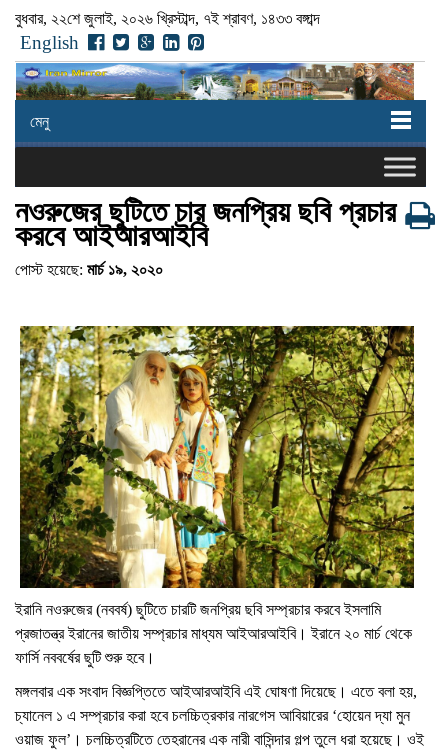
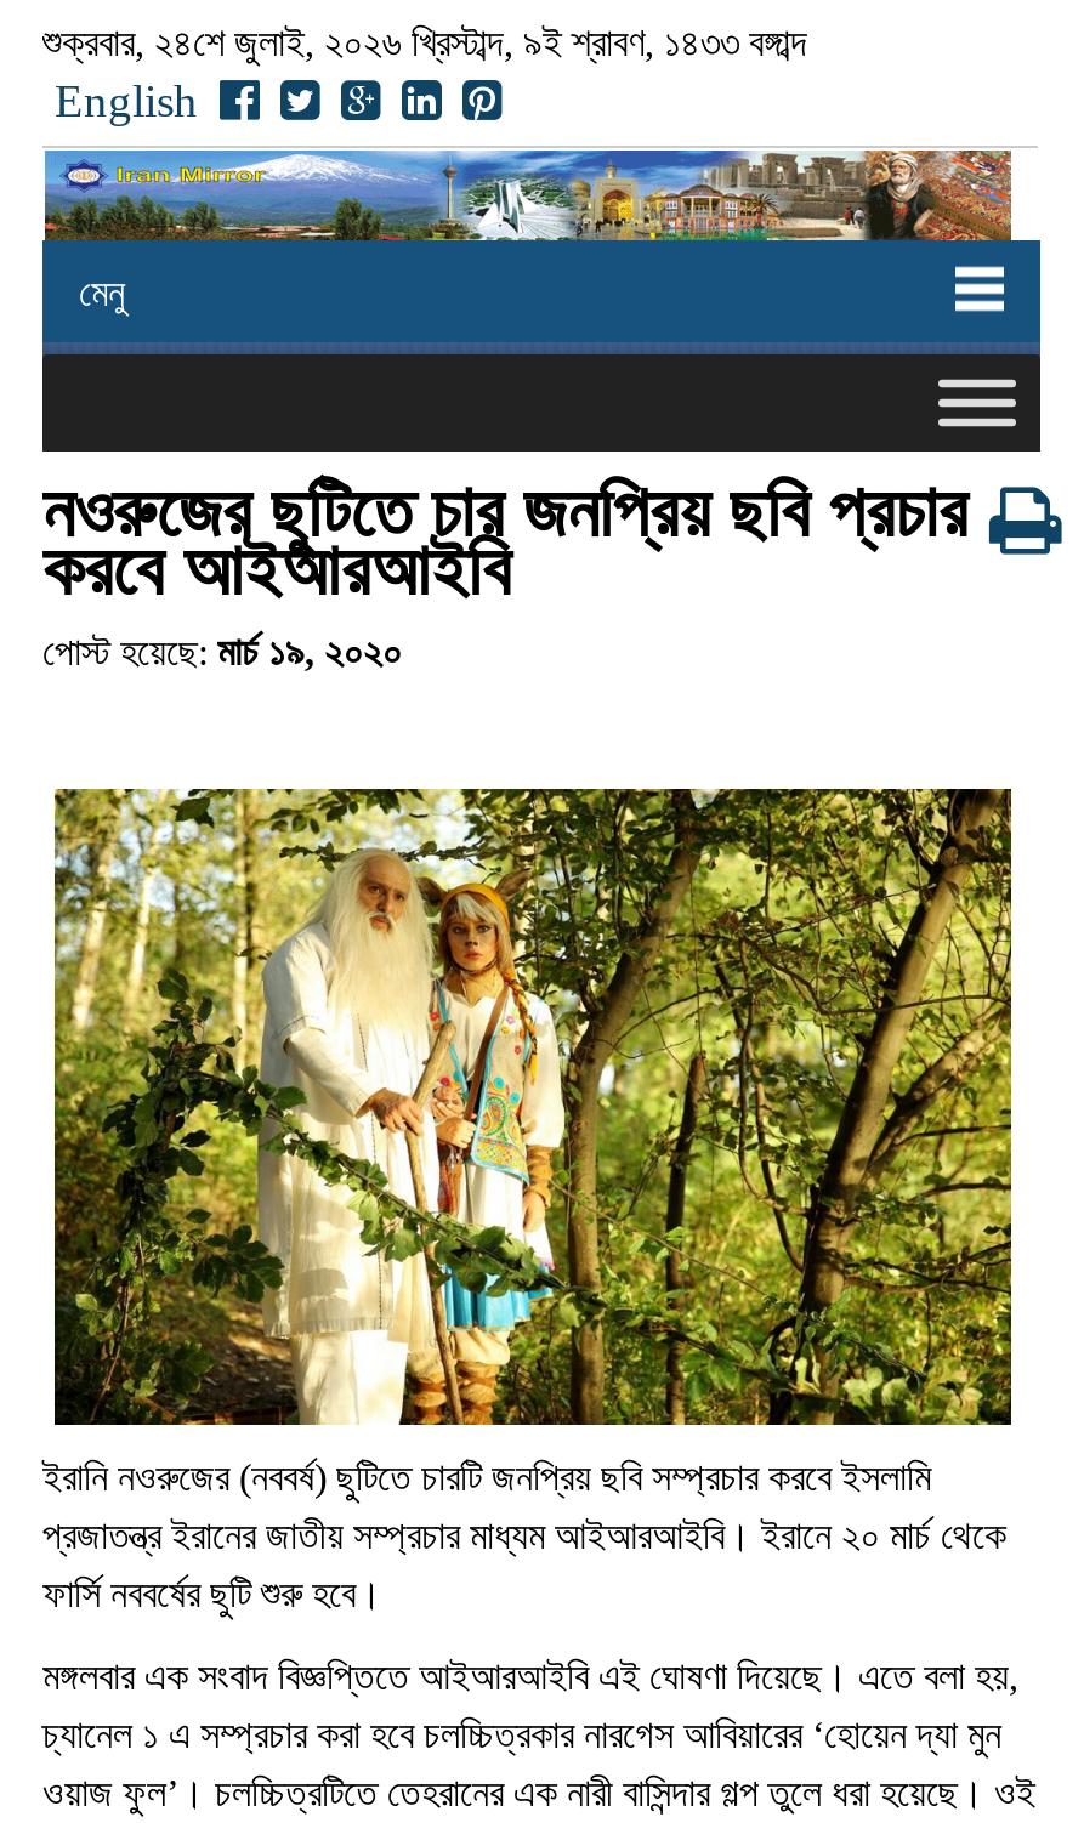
[15,10,320,27] বুধবার, ২২শে জুলাই, ২০২৬ খ্রিস্টাব্দ, ৭ই শ্রাবণ, ১৪৩৩ বঙ্গাব্দ -> [42,22,807,63] শুক্রবার, ২৪শে জুলাই, ২০২৬ খ্রিস্টাব্দ, ৯ই শ্রাবণ, ১৪৩৩ বঙ্গাব্দ

